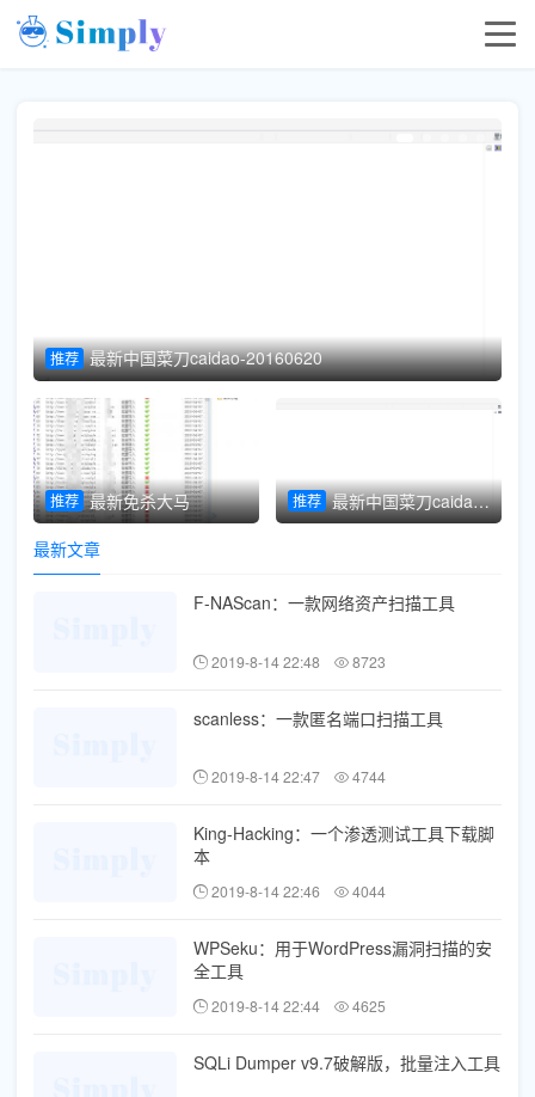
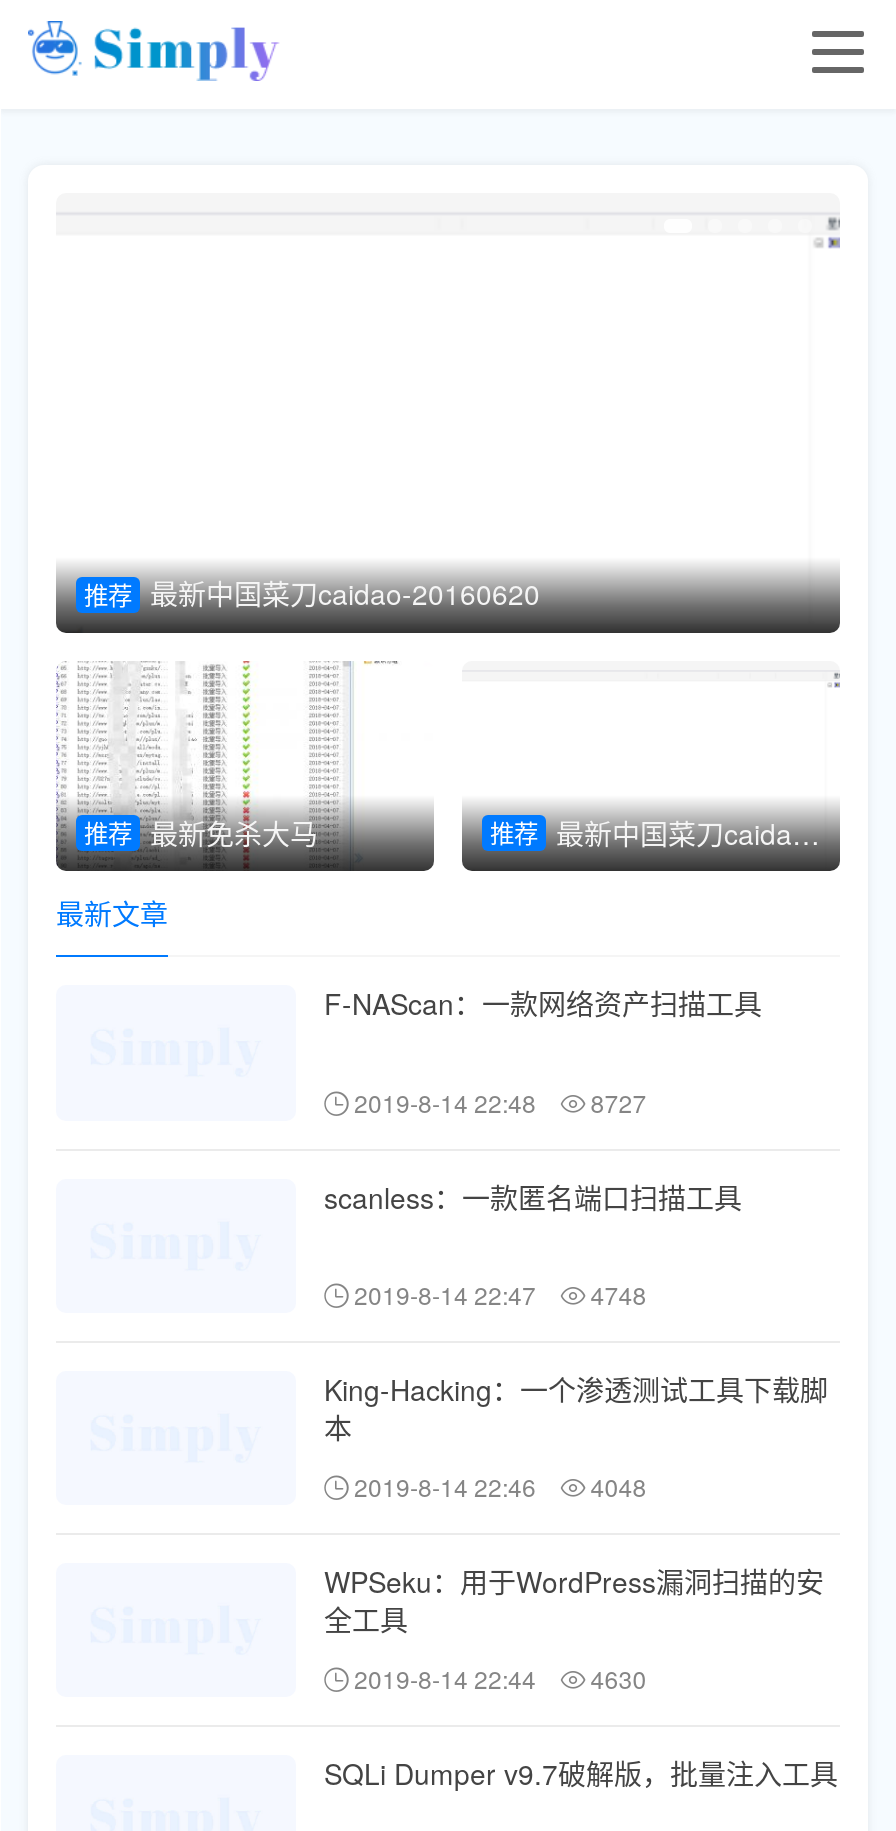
[211,651,386,671] 2019-8-14 22:48 8723 -> [354,1084,646,1118] 2019-8-14 22:48 8727
[211,766,386,786] 2019-8-14 22:47 4744 -> [354,1276,646,1310] 2019-8-14 22:47 4748
[211,881,386,901] 2019-8-14 22:46 4044 -> [354,1469,646,1503] 2019-8-14 22:46 4048
[211,996,386,1016] 2019-8-14 22:44 4625 -> [354,1661,646,1695] 2019-8-14 22:44 4630

